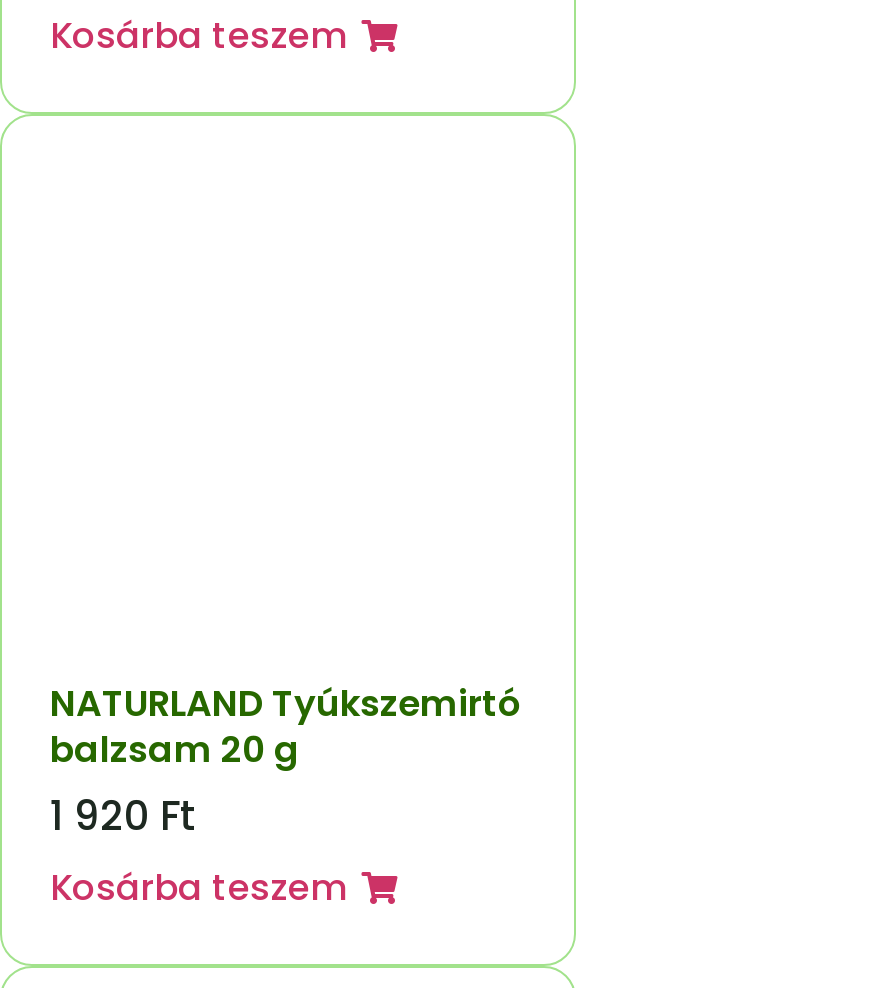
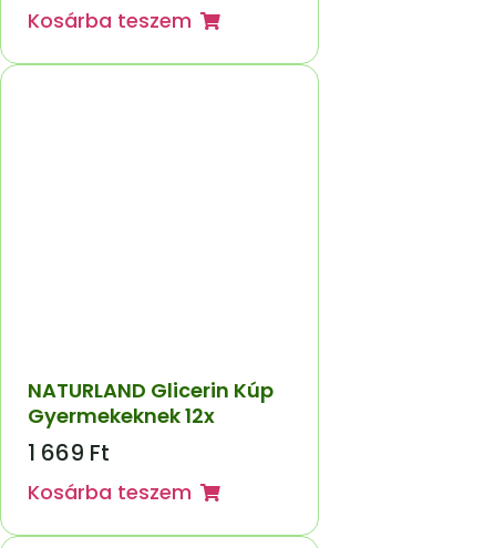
[50,678,522,844] NATURLAND Tyúkszemirtó | balzsam 20 g | 1 920 Ft -> [28,377,274,468] NATURLAND Glicerin Kúp | Gyermekeknek 12x | 1 669 Ft

